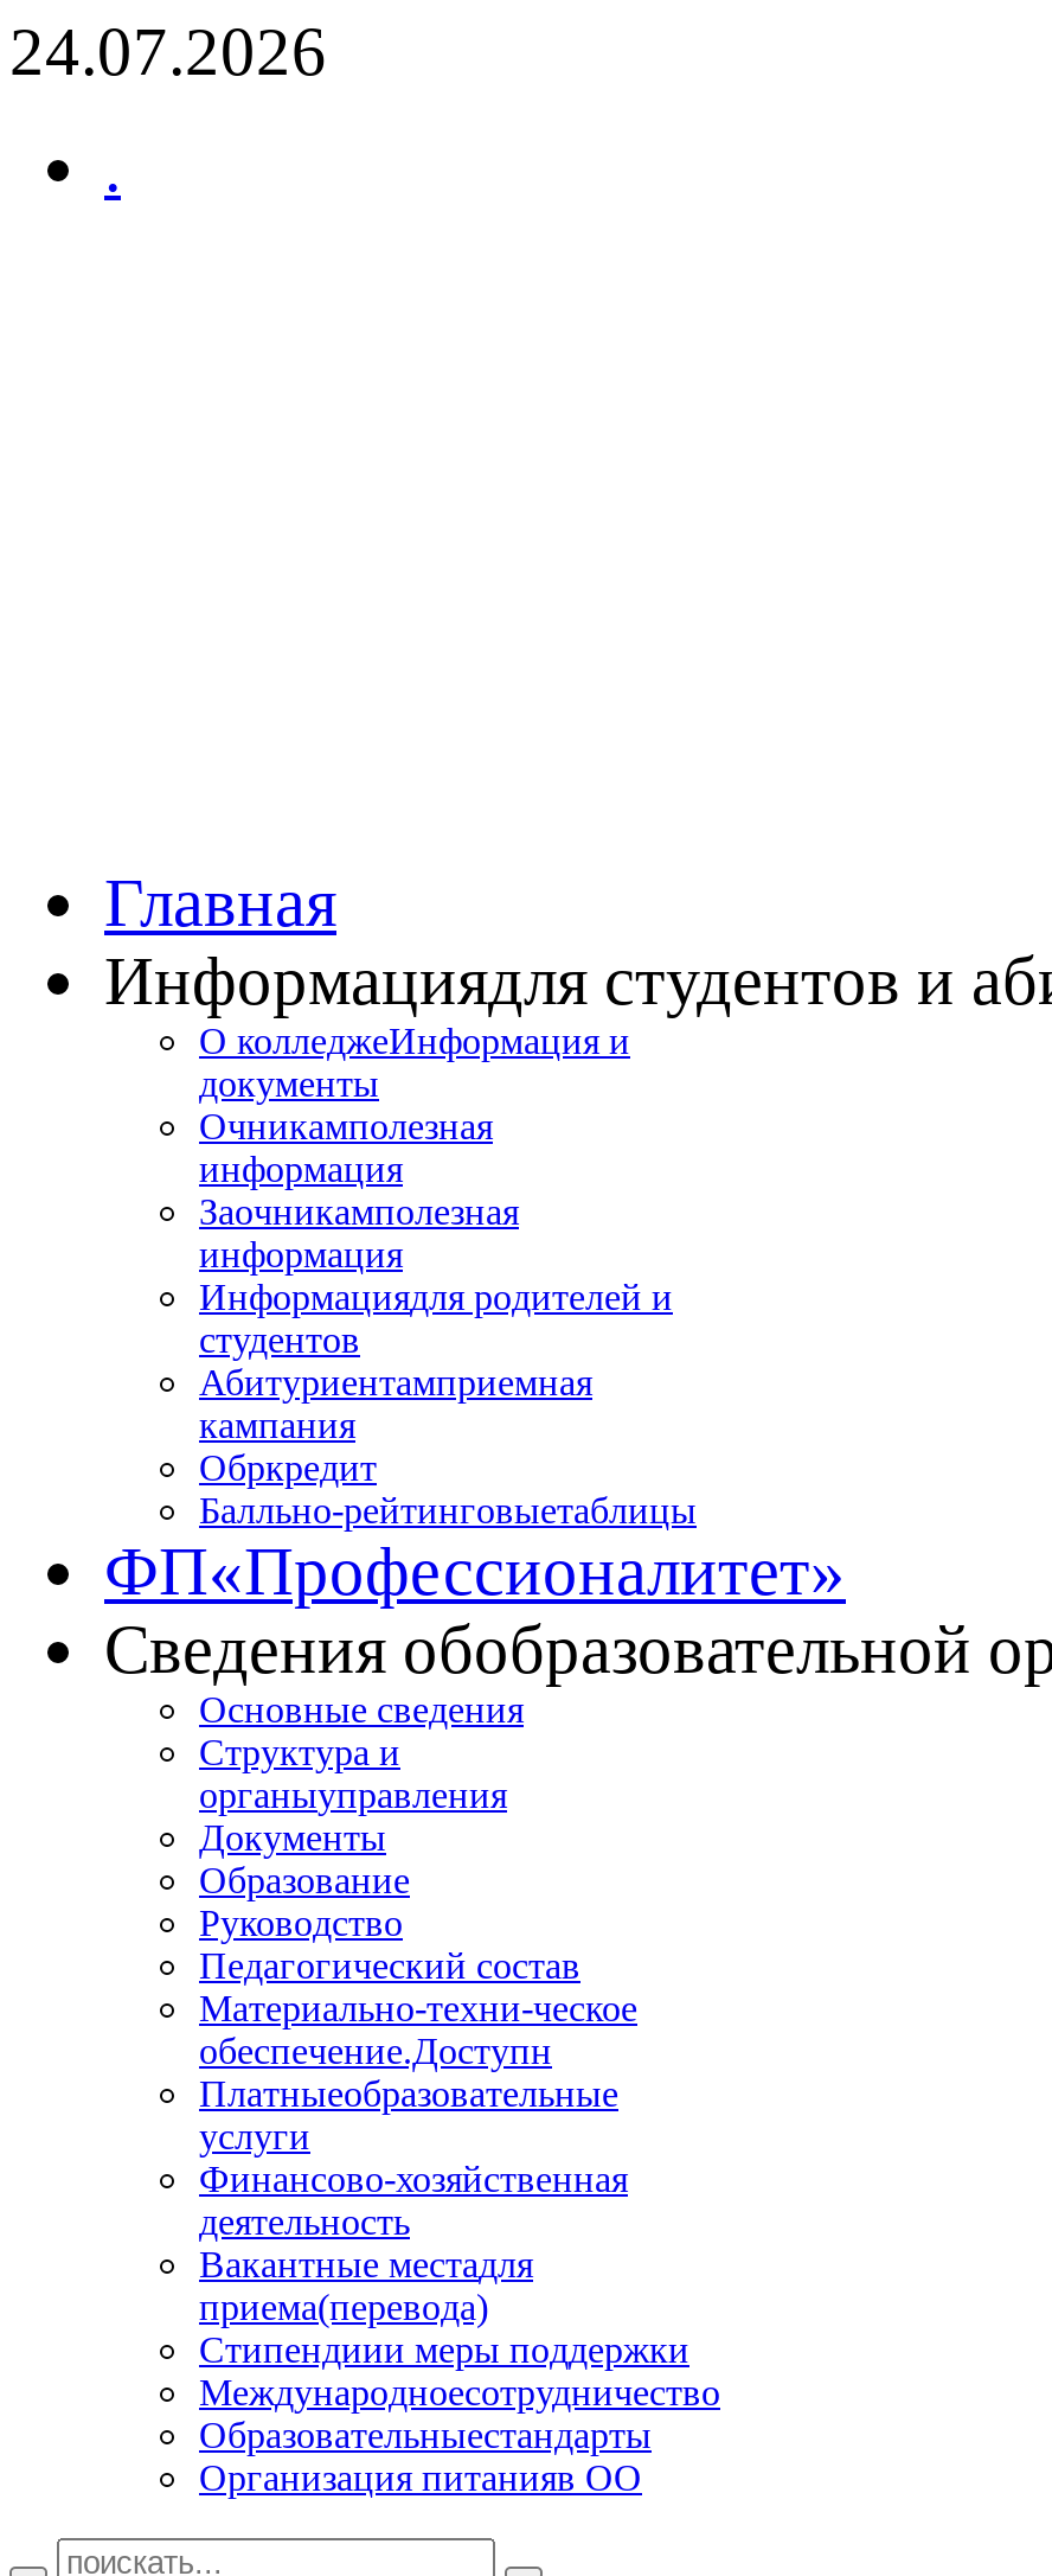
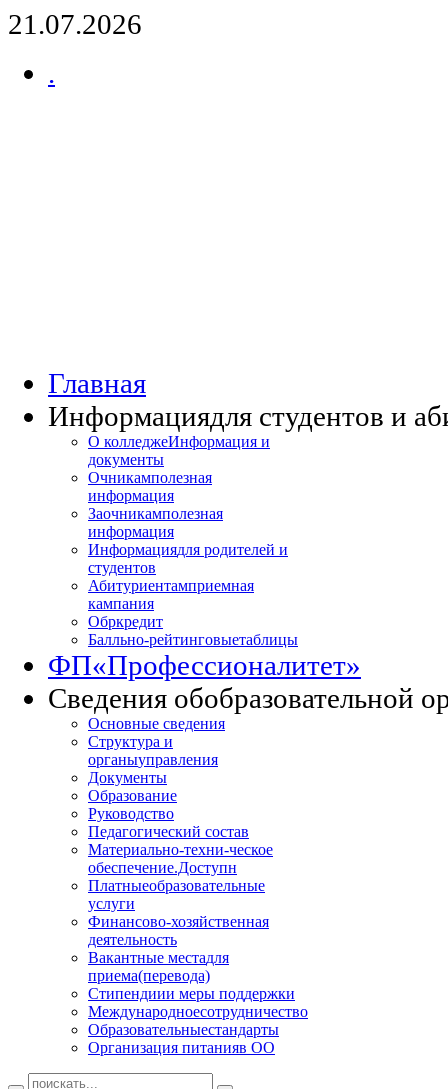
[9,13,327,89] 24.07.2026 -> [8,8,142,40] 21.07.2026

